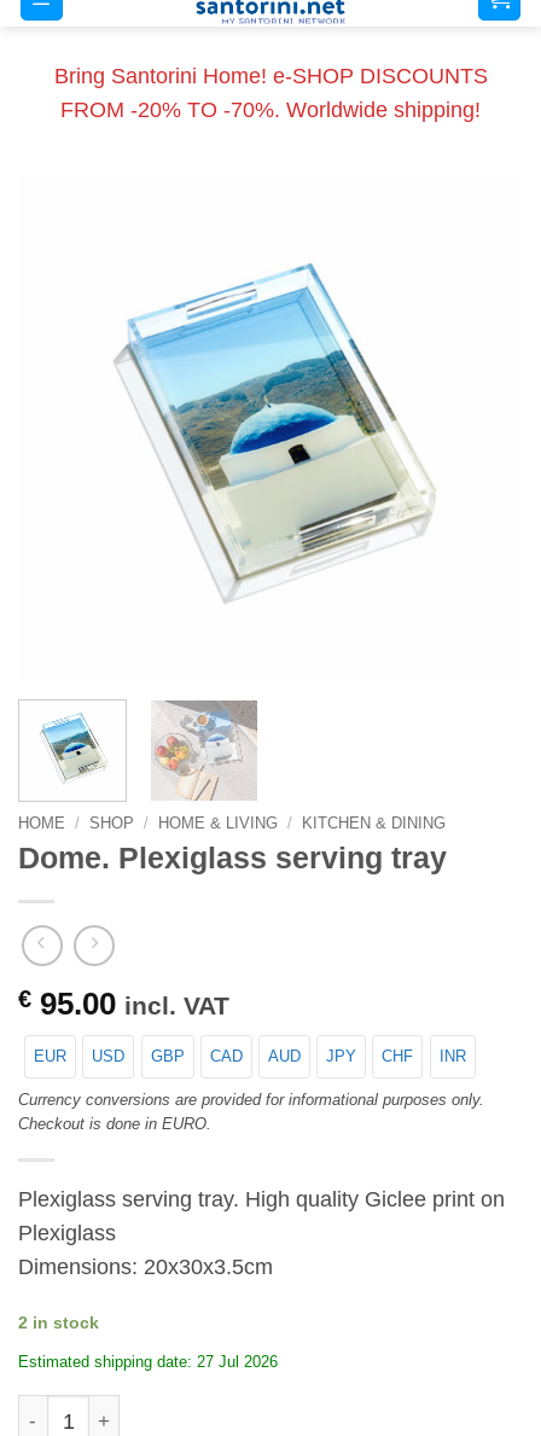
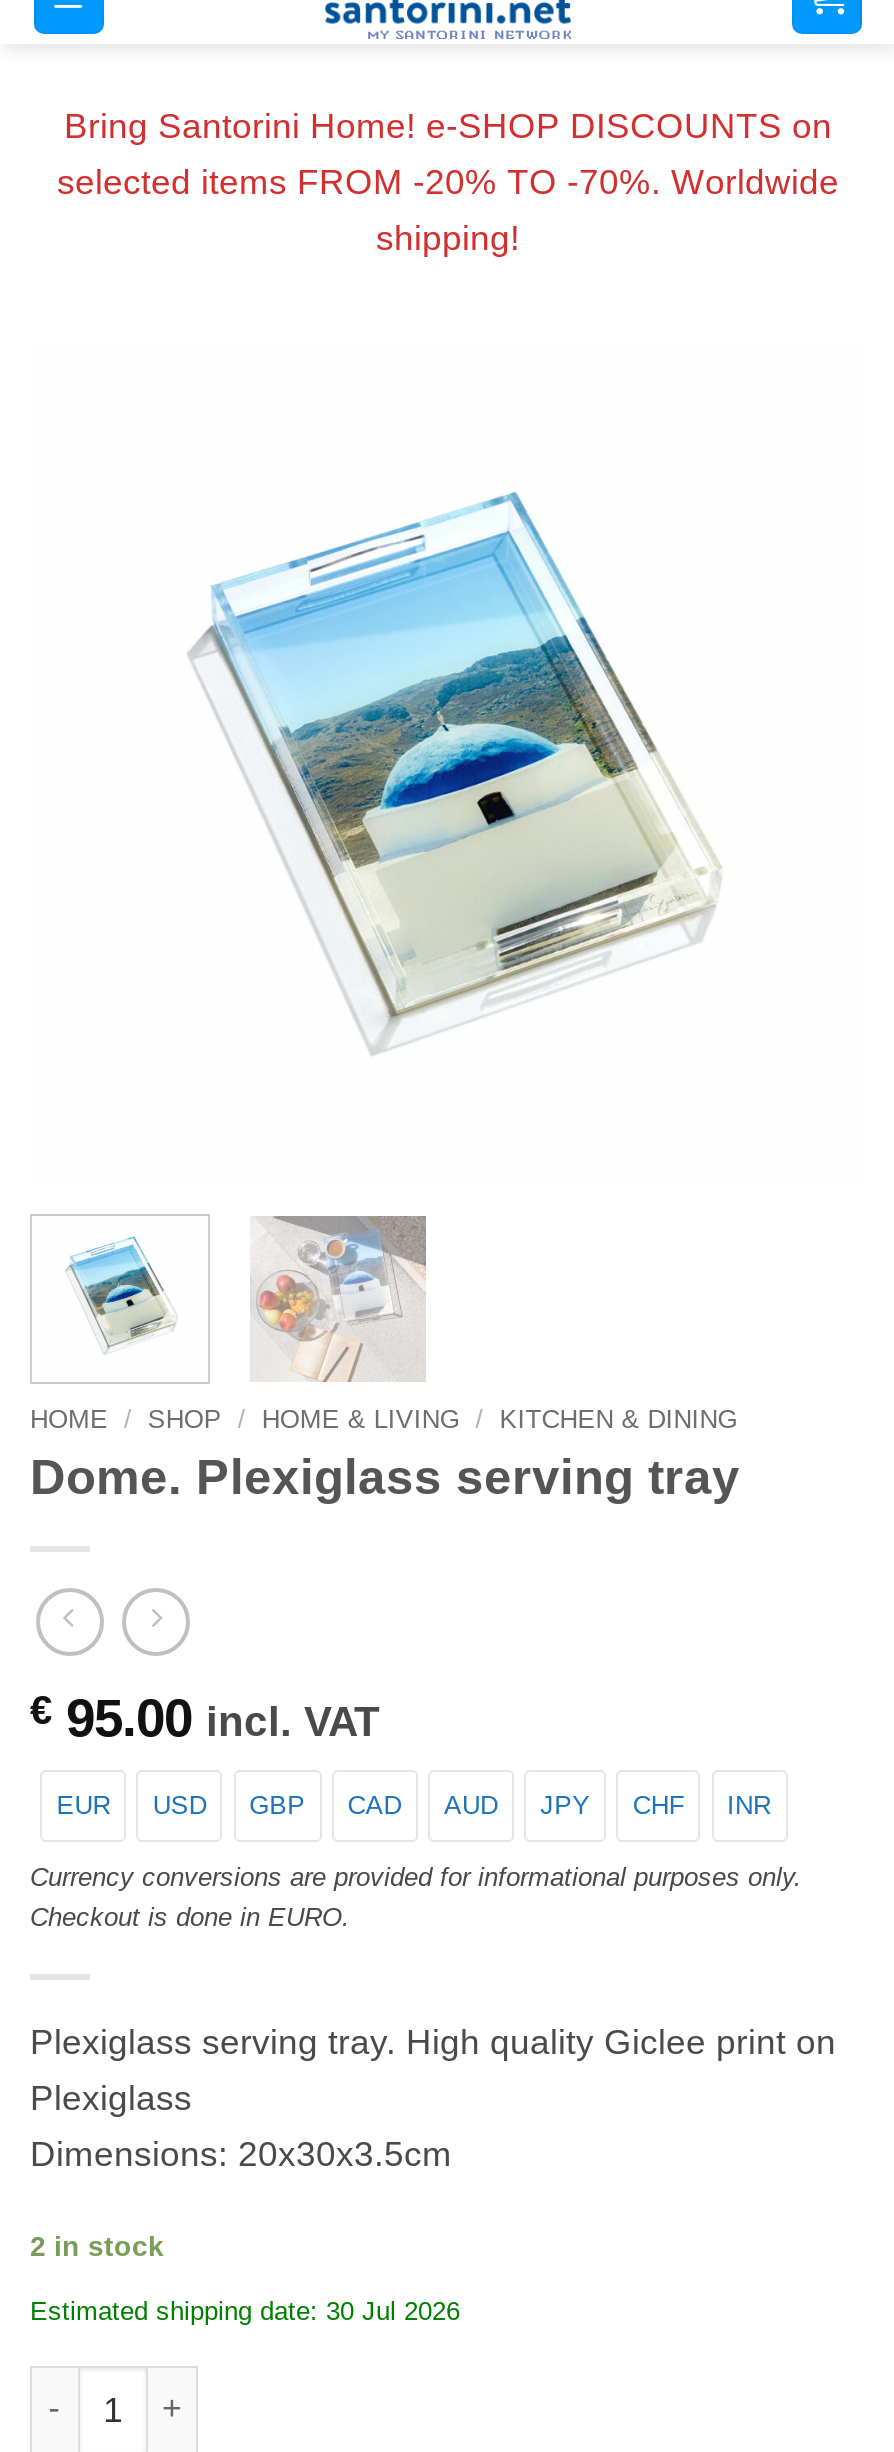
[54,64,487,122] Bring Santorini Home! e-SHOP DISCOUNTS | FROM -20% TO -70%. Worldwide shipping! -> [57,106,839,258] Bring Santorini Home! e-SHOP DISCOUNTS on | selected items FROM -20% TO -70%. Worldwide | shipping!
[18,1353,278,1371] Estimated shipping date: 27 Jul 2026 -> [30,2296,460,2326] Estimated shipping date: 30 Jul 2026

